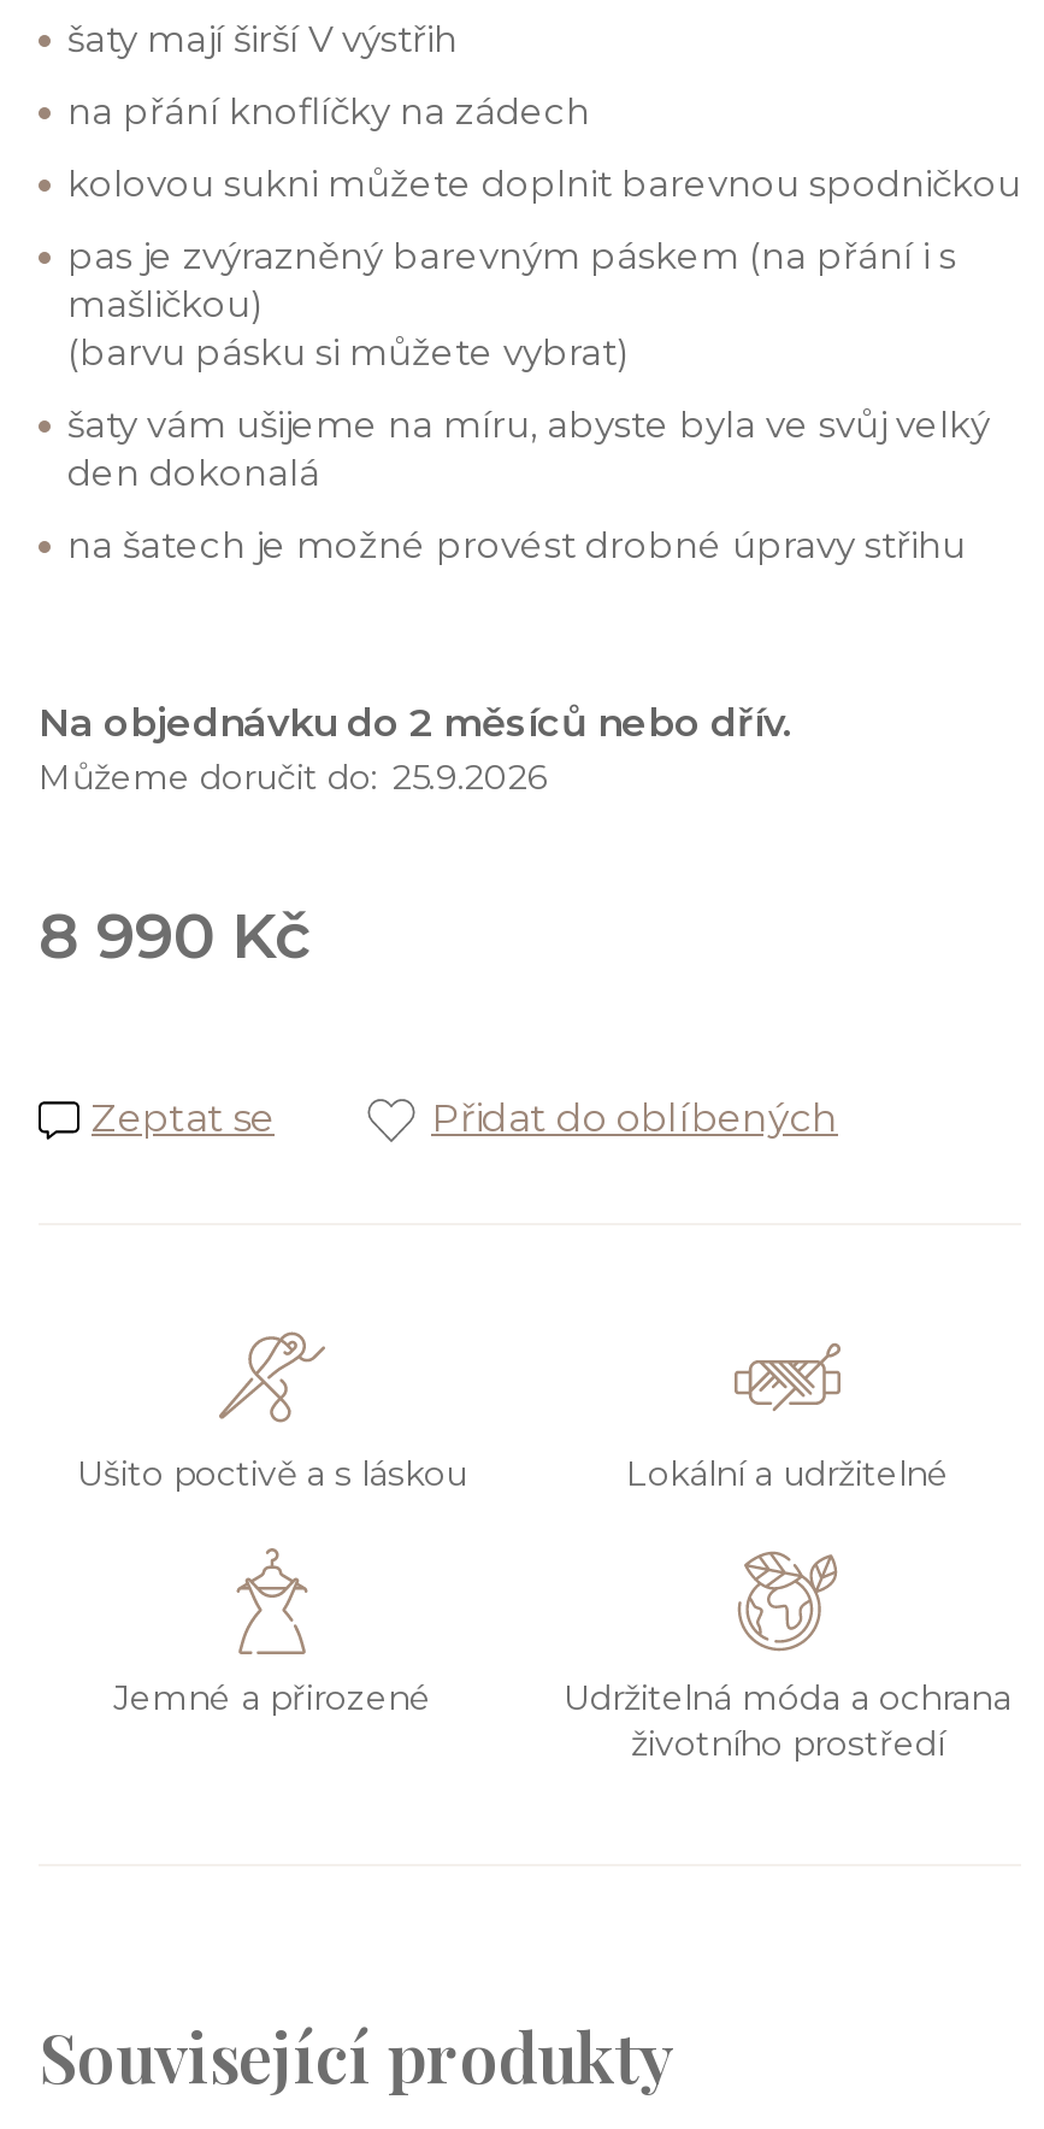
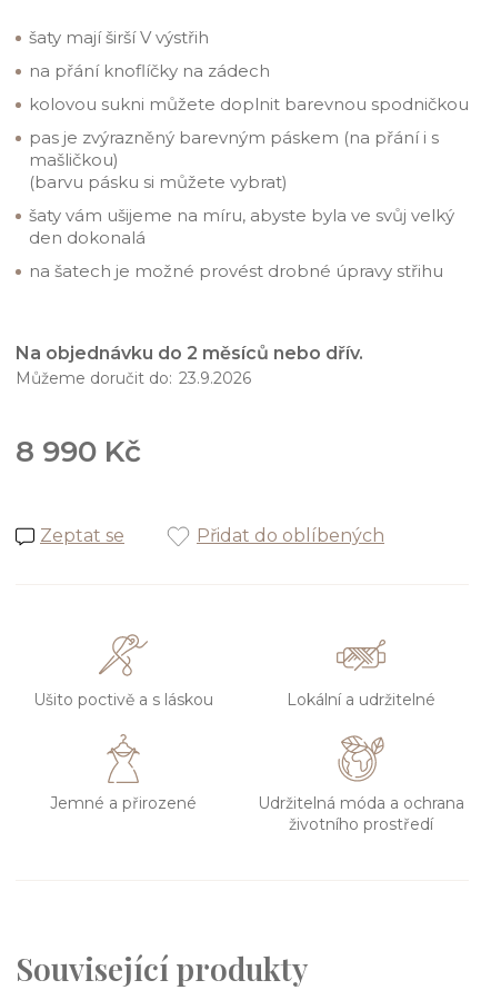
[393,755,547,799] 25.9.2026 -> [179,368,251,388] 23.9.2026

